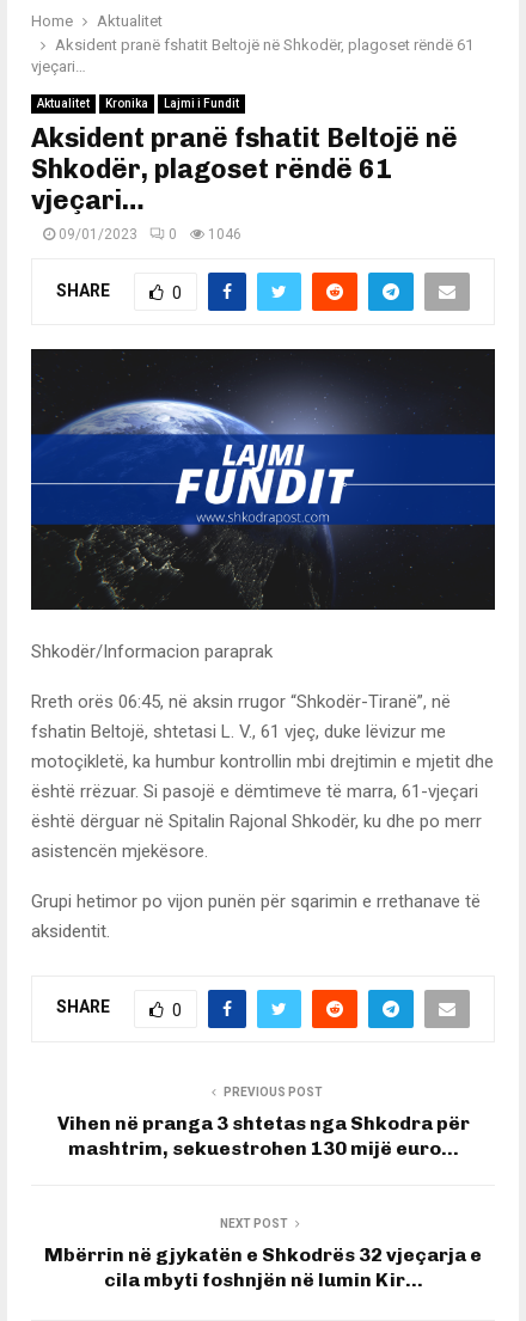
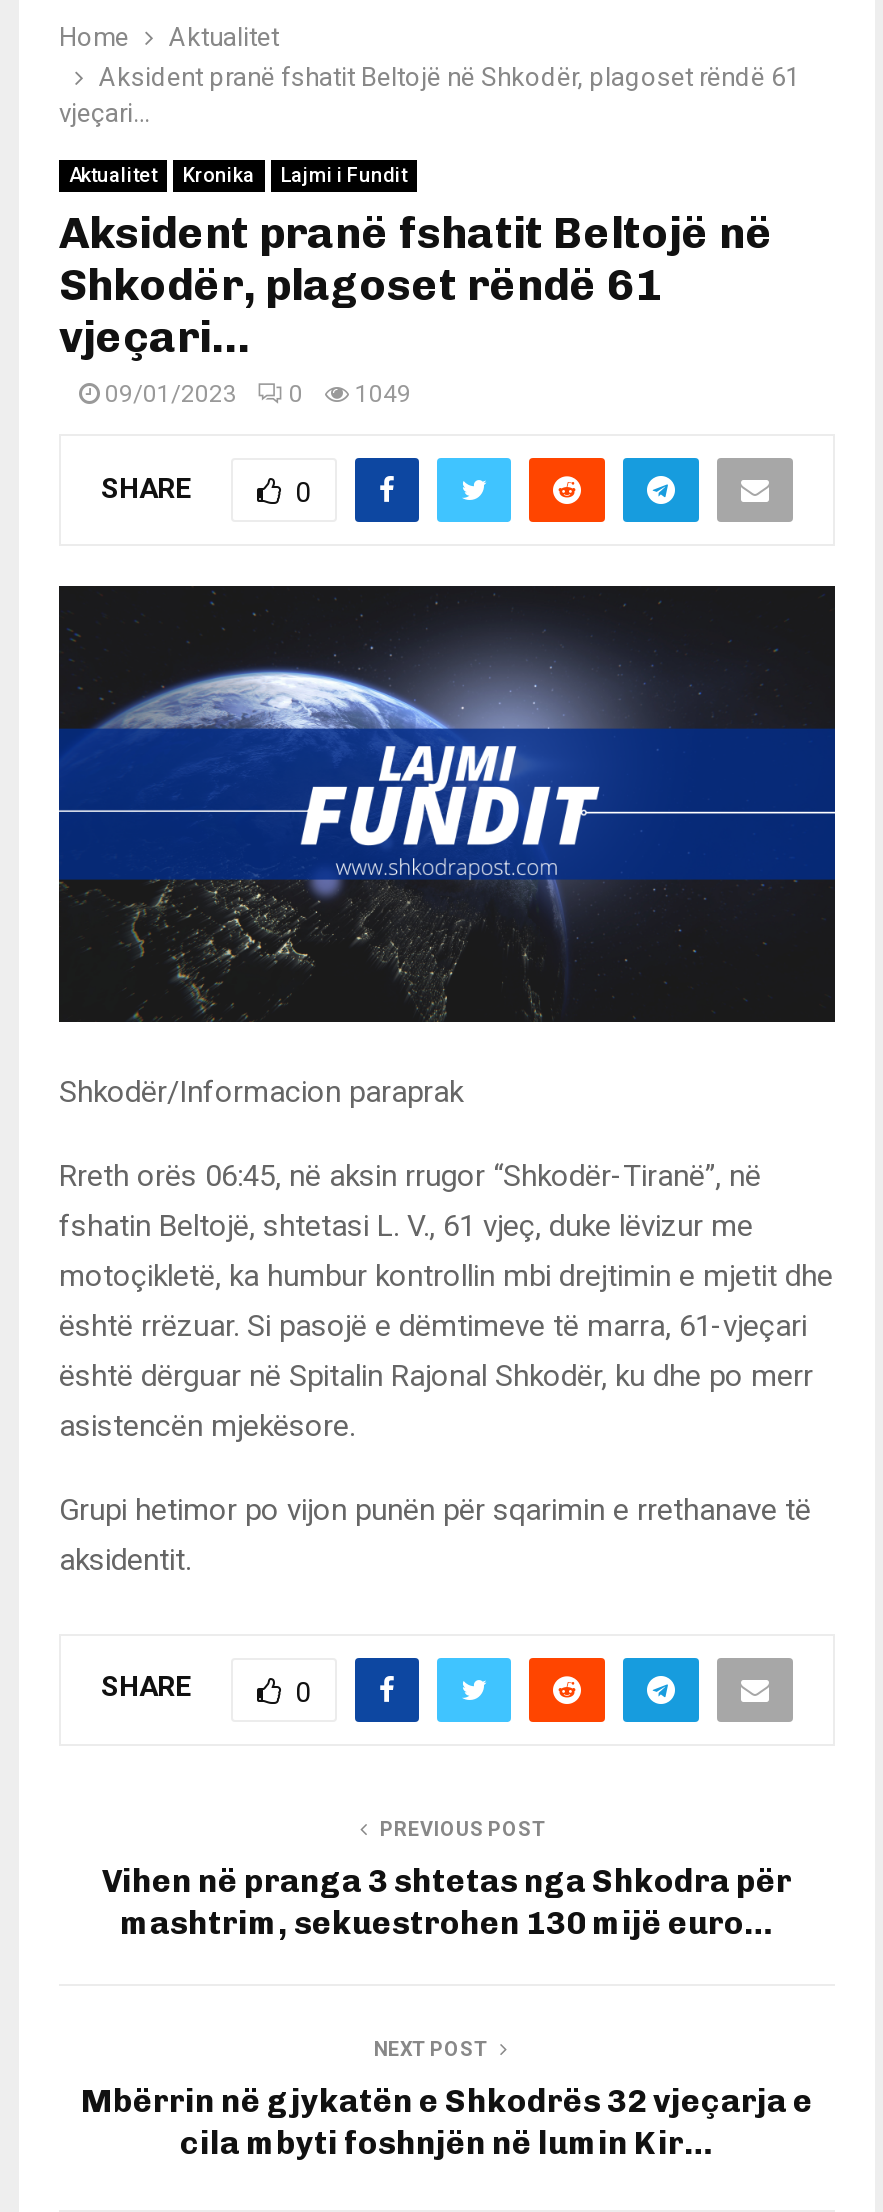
[59,226,241,243] 09/01/2023 0 1046 -> [105,380,411,408] 09/01/2023 0 1049

